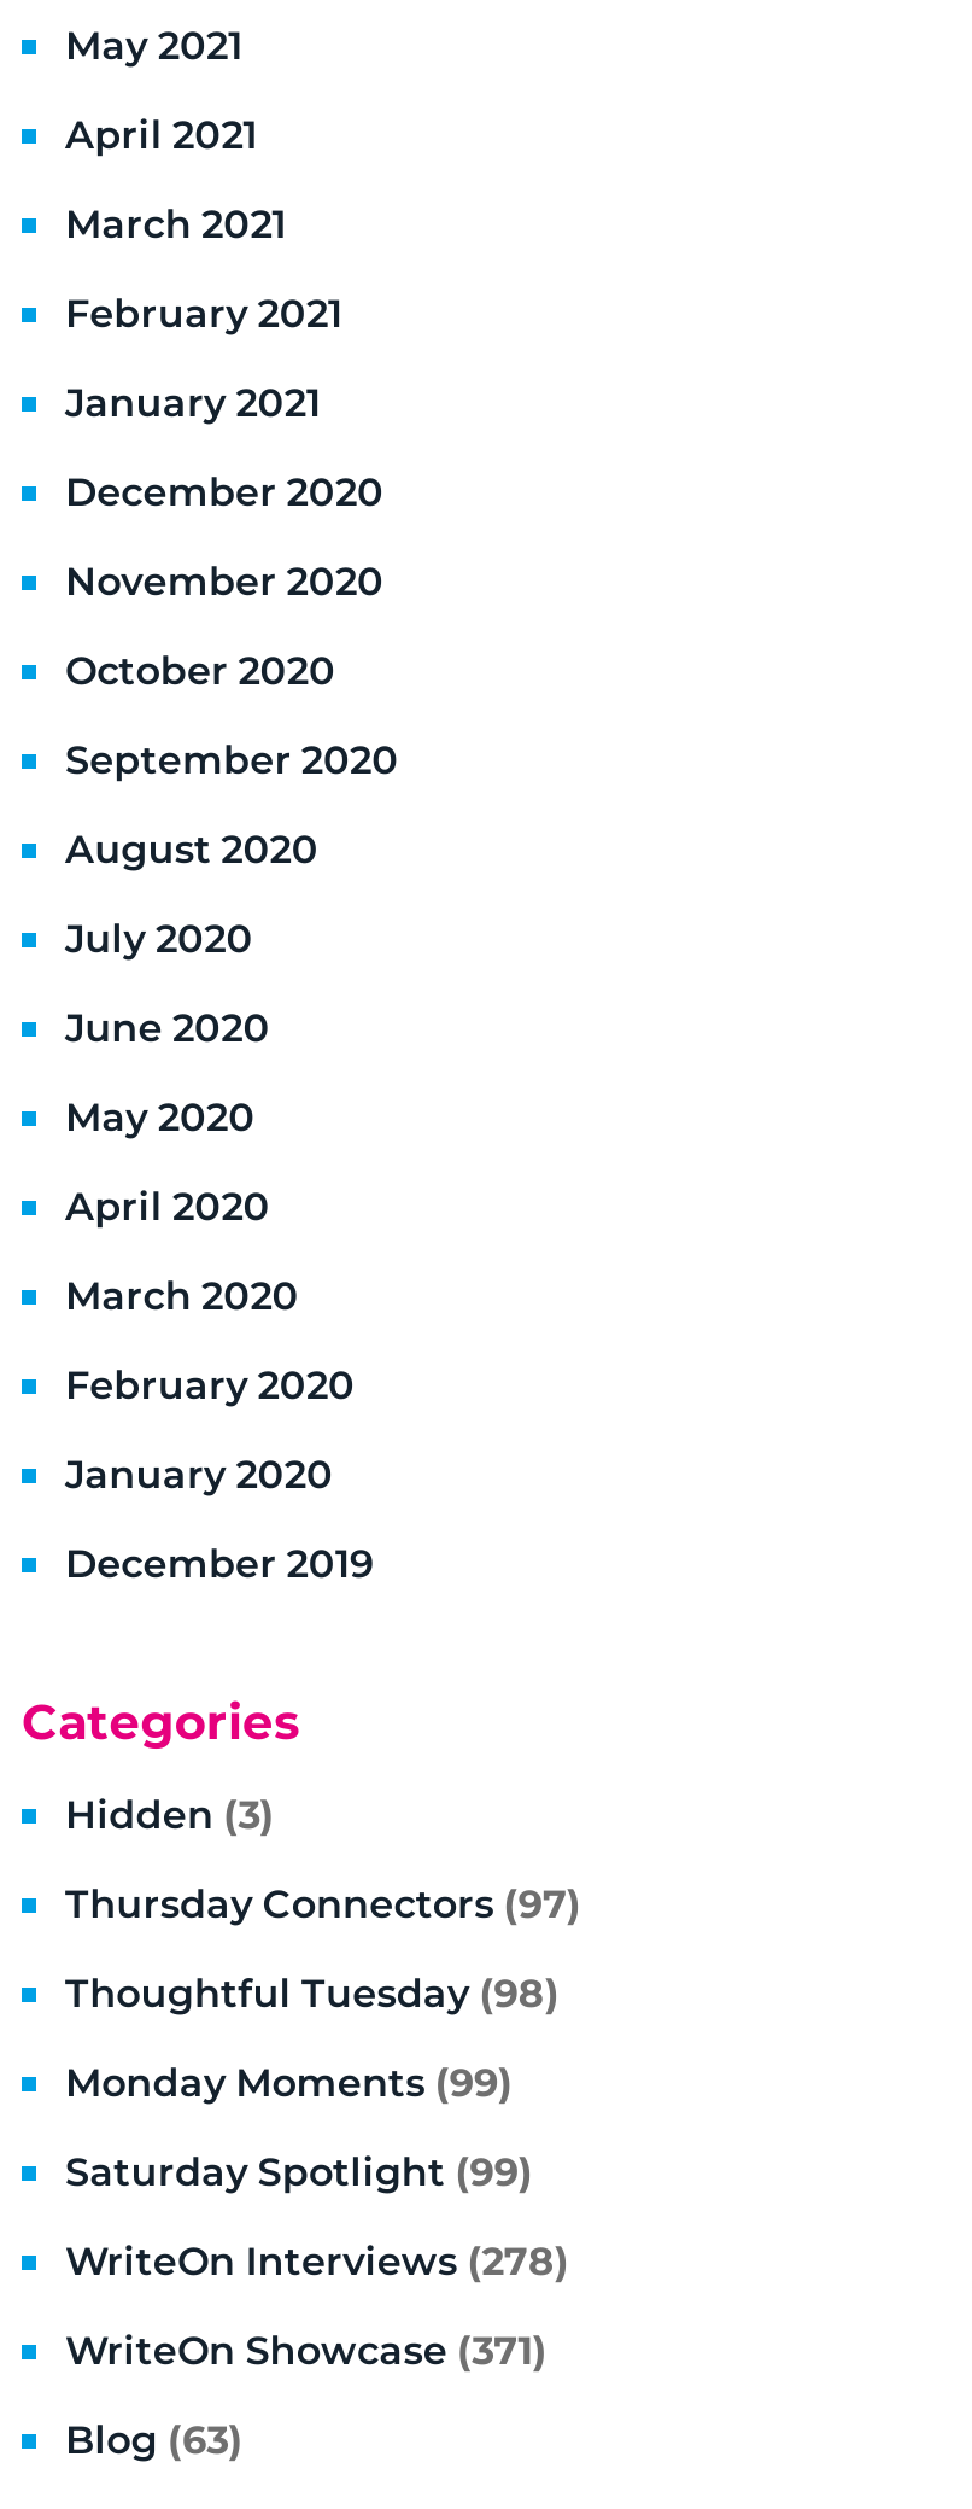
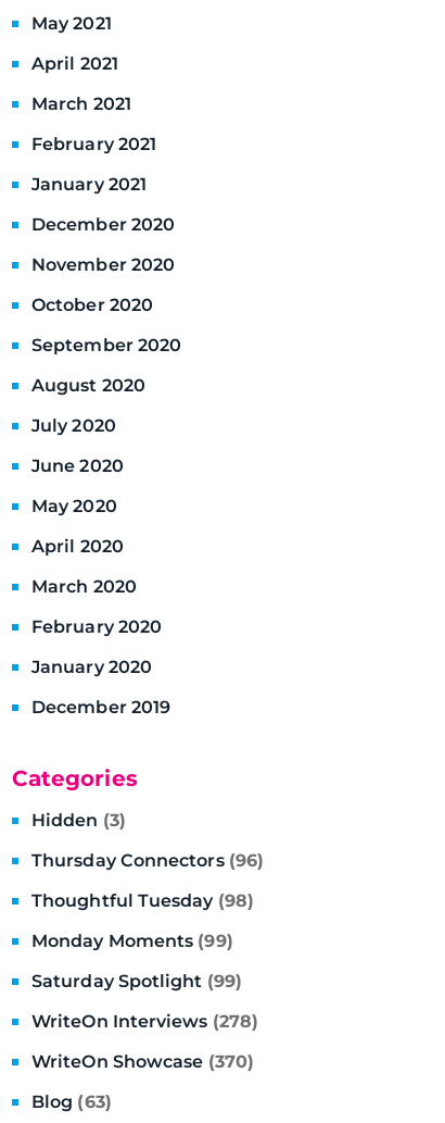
[65,1882,582,1928] Thursday Connectors (97) -> [31,851,264,871] Thursday Connectors (96)
[65,2329,548,2375] WriteOn Showcase (371) -> [31,1052,254,1072] WriteOn Showcase (370)

